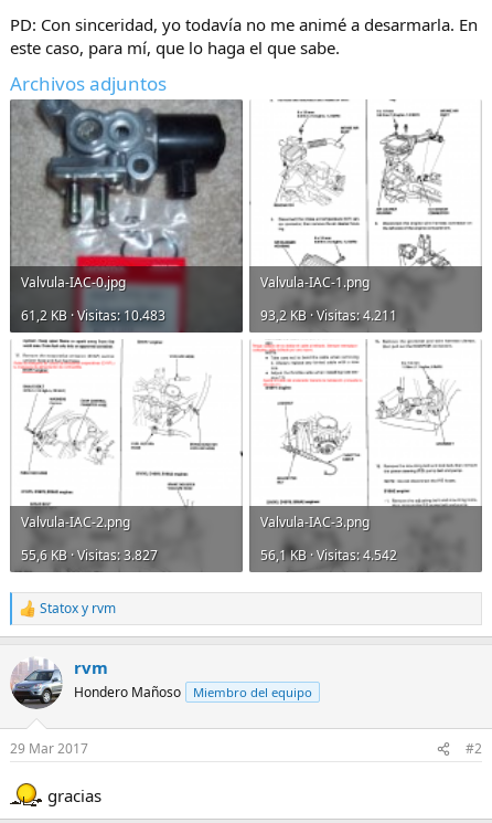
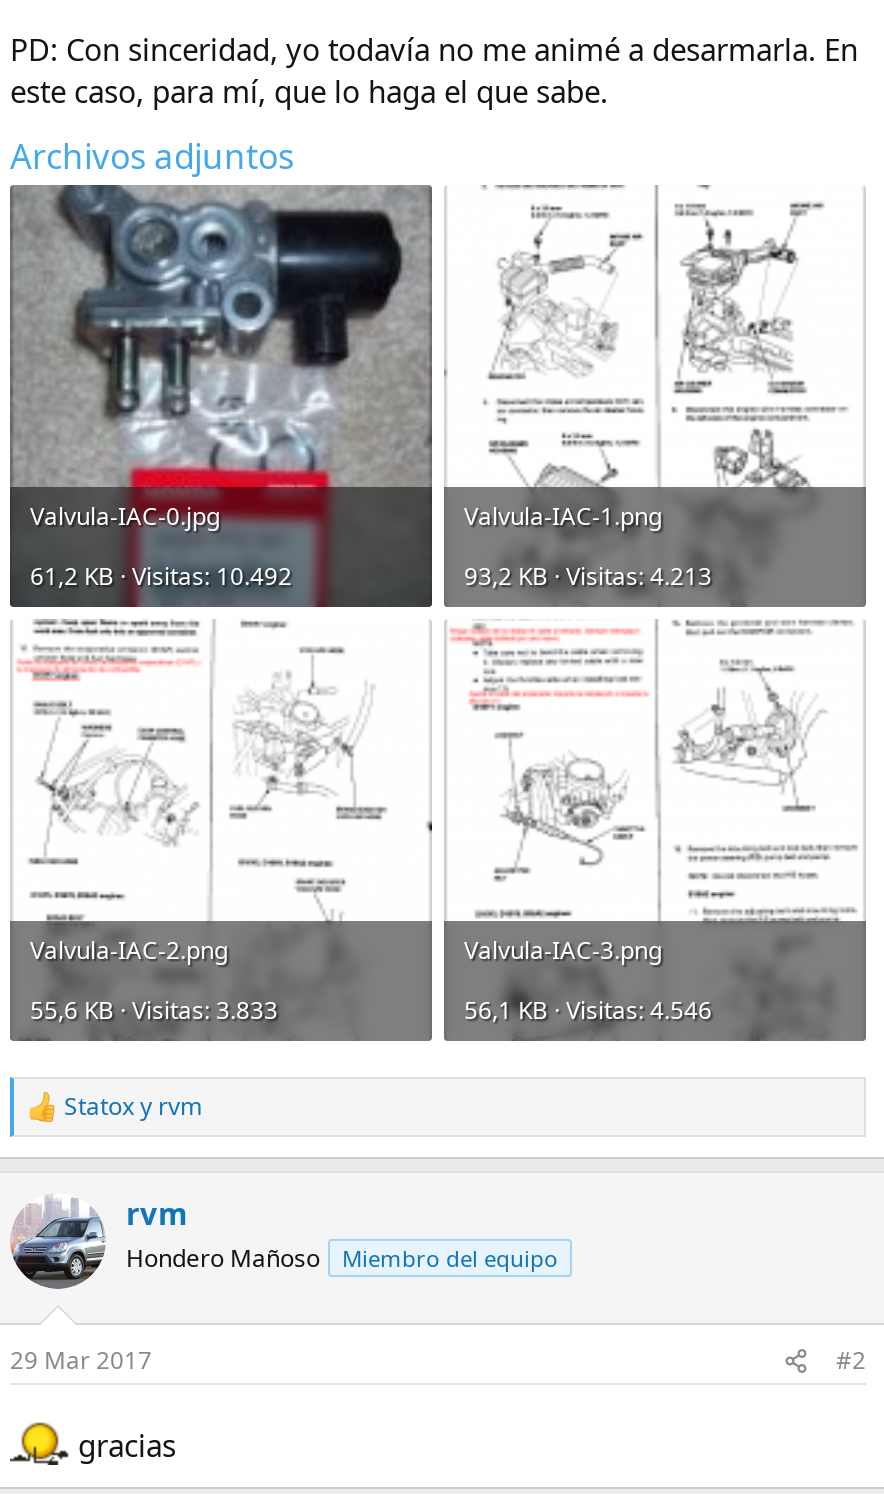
[21,306,165,325] 61,2 KB · Visitas: 10.483 -> [30,559,292,593] 61,2 KB · Visitas: 10.492
[260,306,397,325] 93,2 KB · Visitas: 4.211 -> [464,559,712,593] 93,2 KB · Visitas: 4.213
[21,546,158,565] 55,6 KB · Visitas: 3.827 -> [30,993,278,1027] 55,6 KB · Visitas: 3.833
[260,546,397,565] 56,1 KB · Visitas: 4.542 -> [464,993,712,1027] 56,1 KB · Visitas: 4.546

